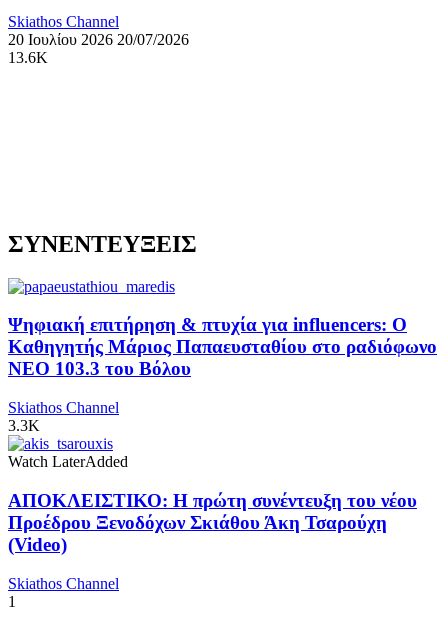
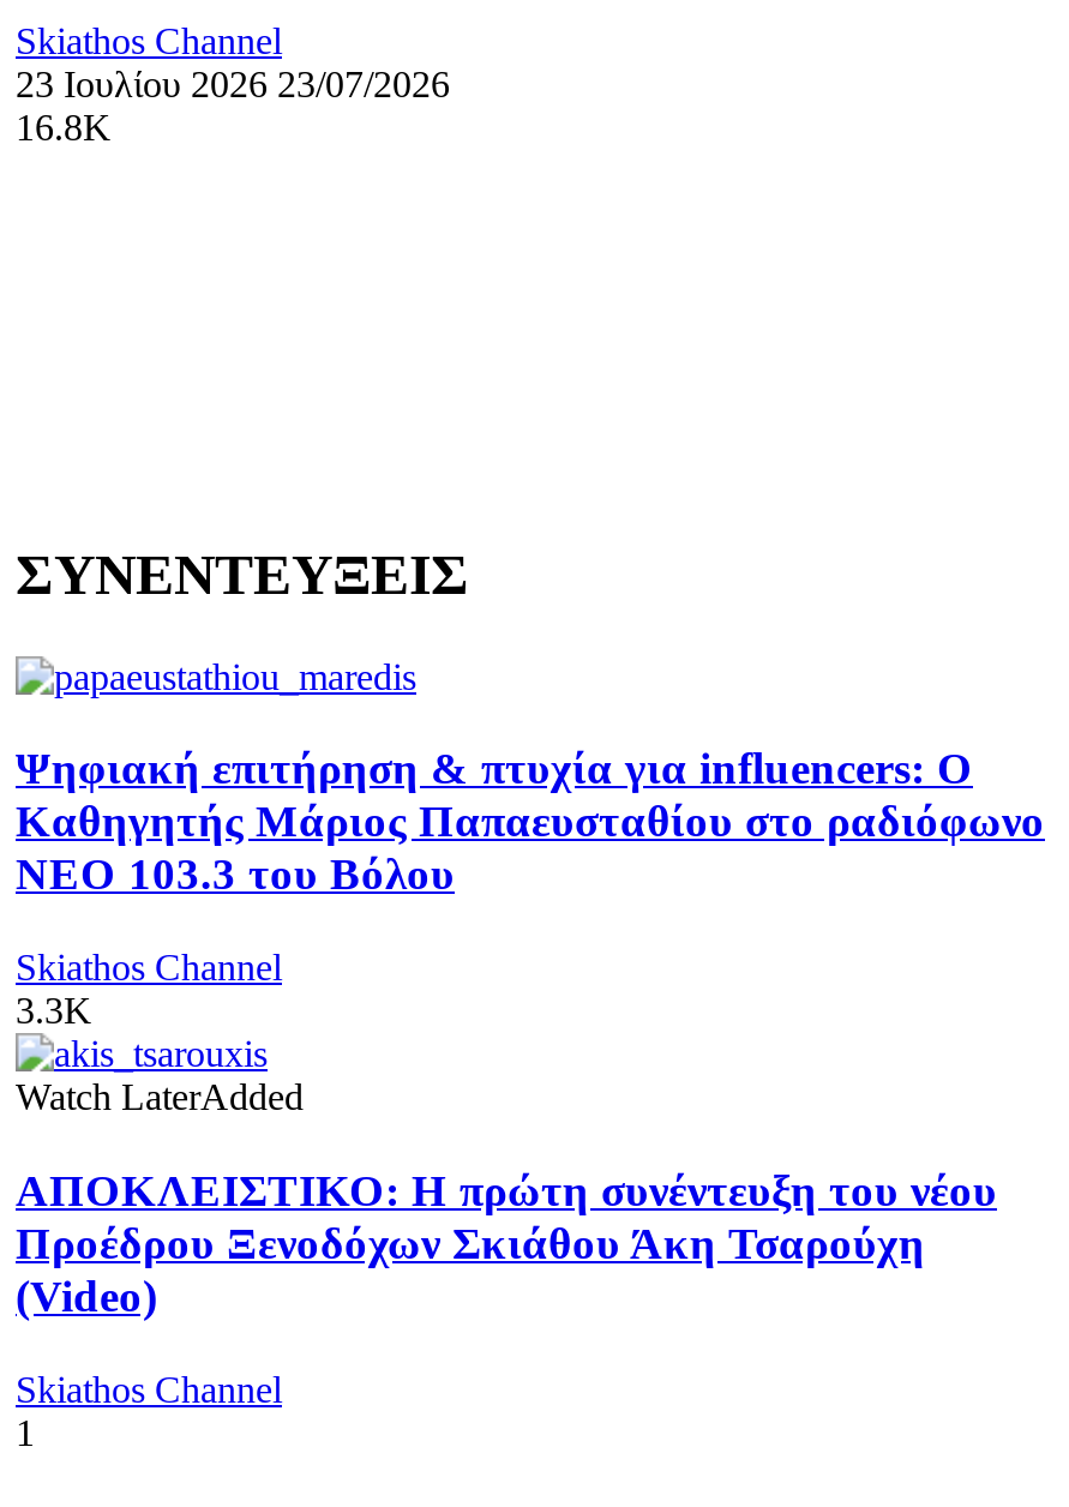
[8,31,189,66] 20 Ιουλίου 2026 20/07/2026 | 13.6K -> [16,63,450,147] 23 Ιουλίου 2026 23/07/2026 | 16.8K

